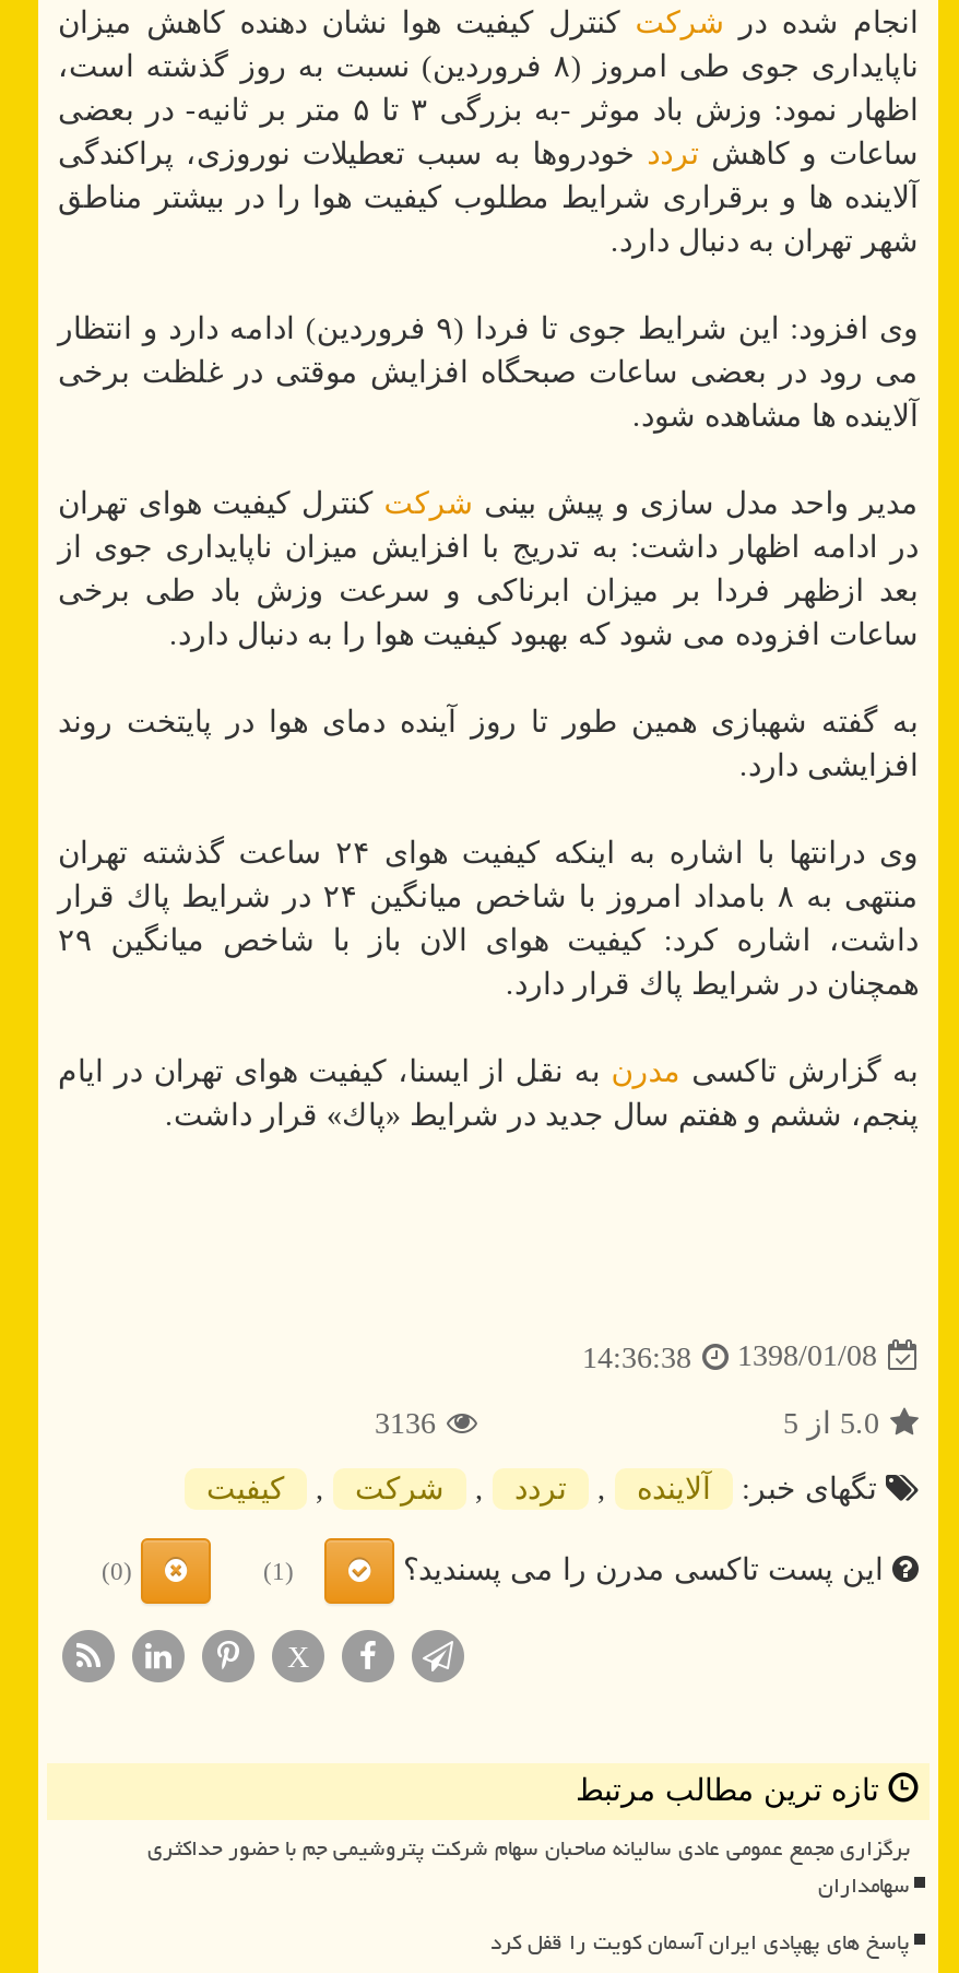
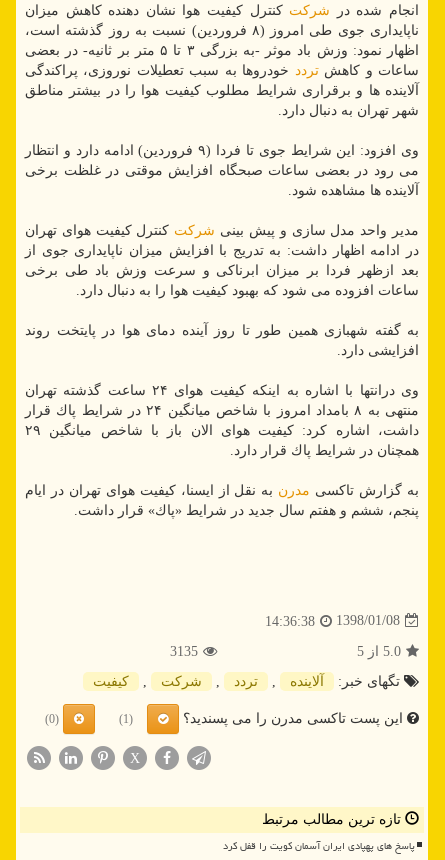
[375,1407,436,1440] 3136 -> [170,644,198,659] 3135
[147,1827,910,1908] برگزاری مجمع عمومی عادی سالیانه صاحبان سهام شرکت پتروشیمی جم با حضور حداکثری | سهامداران -> none

